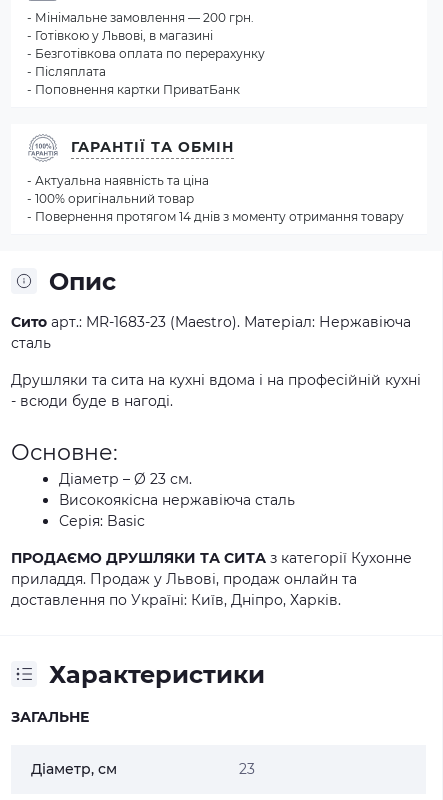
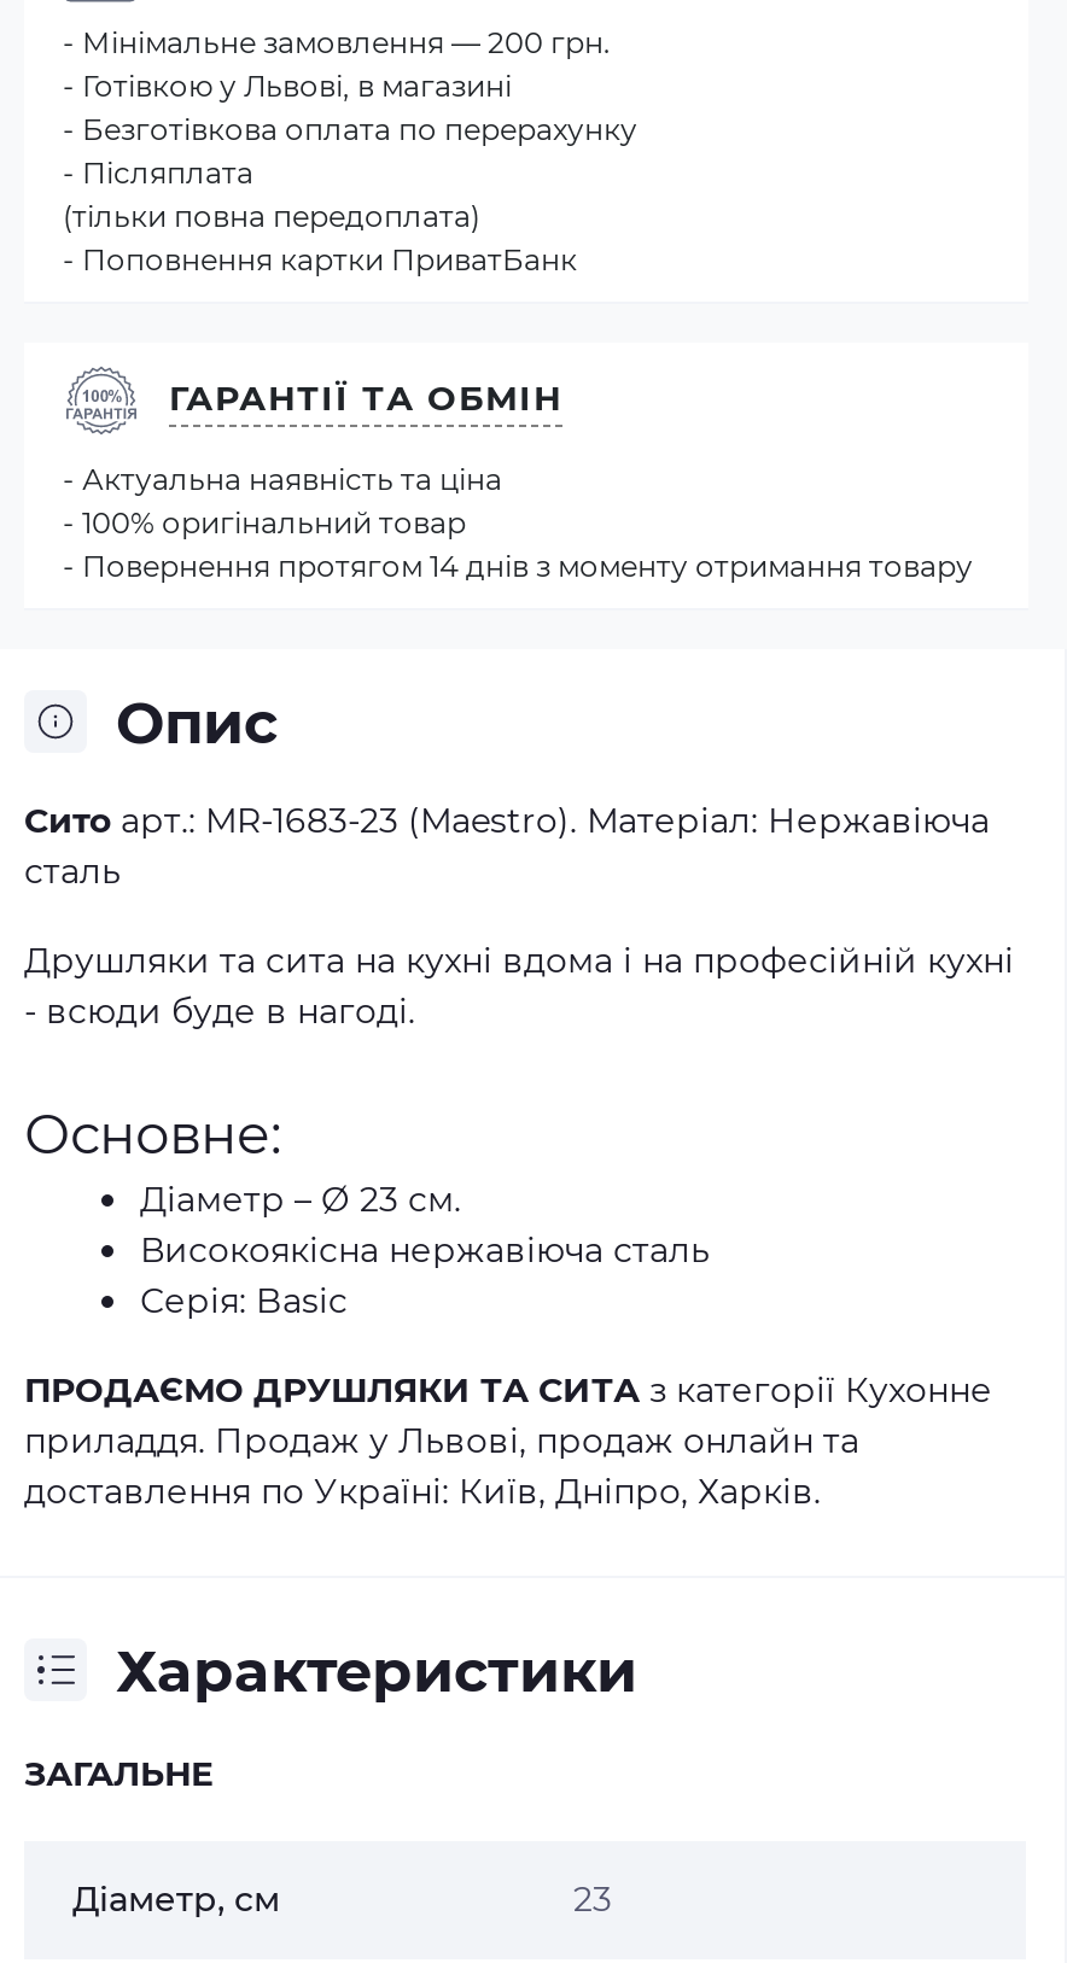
none -> [63,197,480,233] (тільки повна передоплата)

